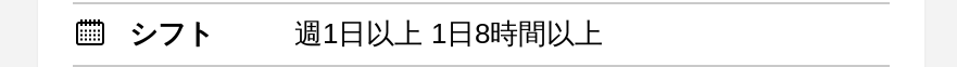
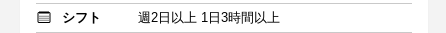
[294,17,603,50] 週1日以上 1日8時間以上 -> [138,10,280,25] 週2日以上 1日3時間以上

